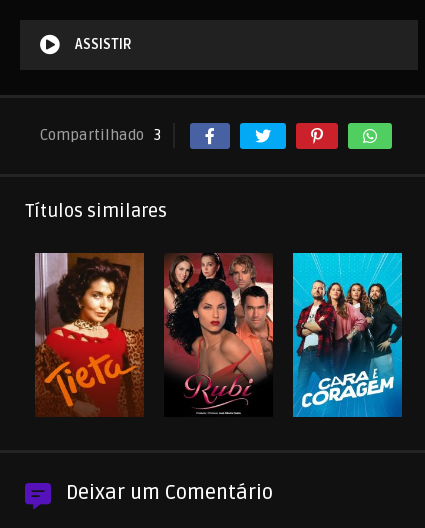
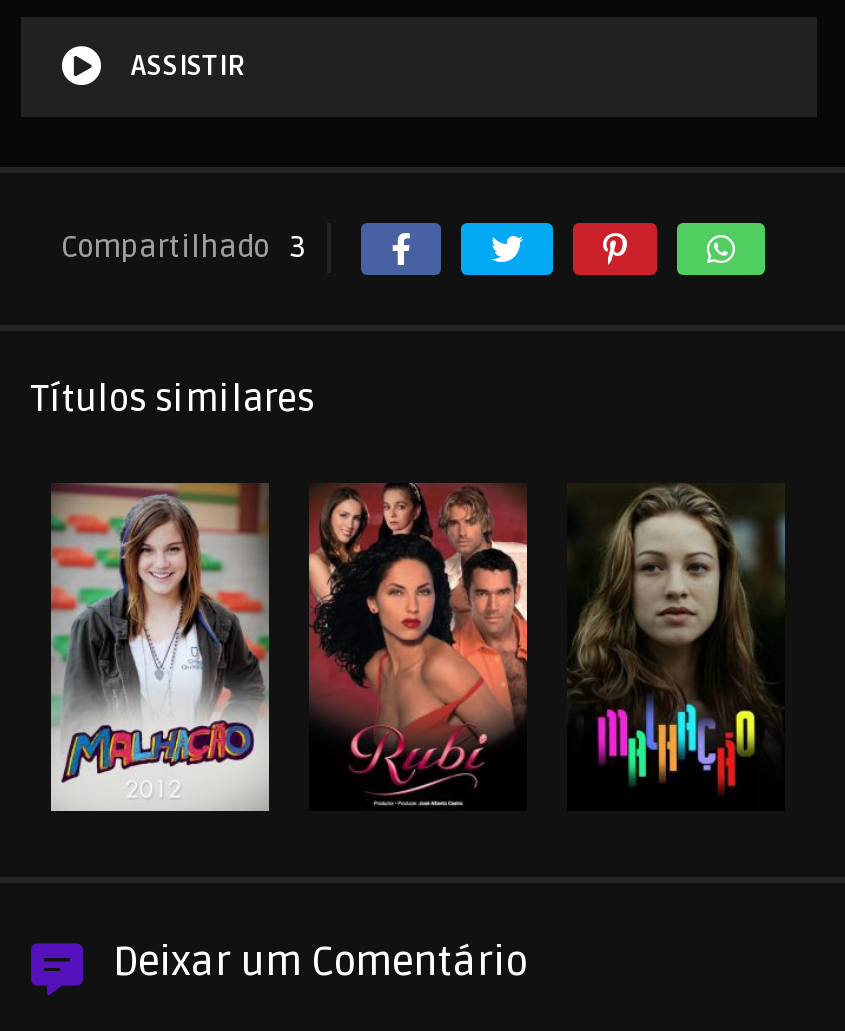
[34,252,145,417] [image] -> [49,481,271,813] [image]
[292,252,403,418] [image] -> [567,483,785,811] [image]

